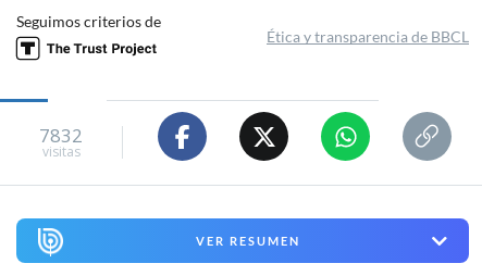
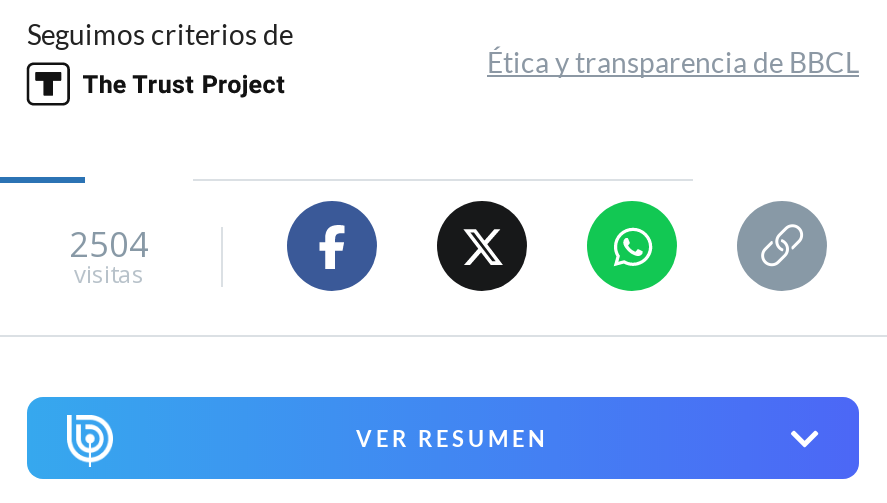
[39,122,83,147] 7832 -> [69,220,149,266] 2504

